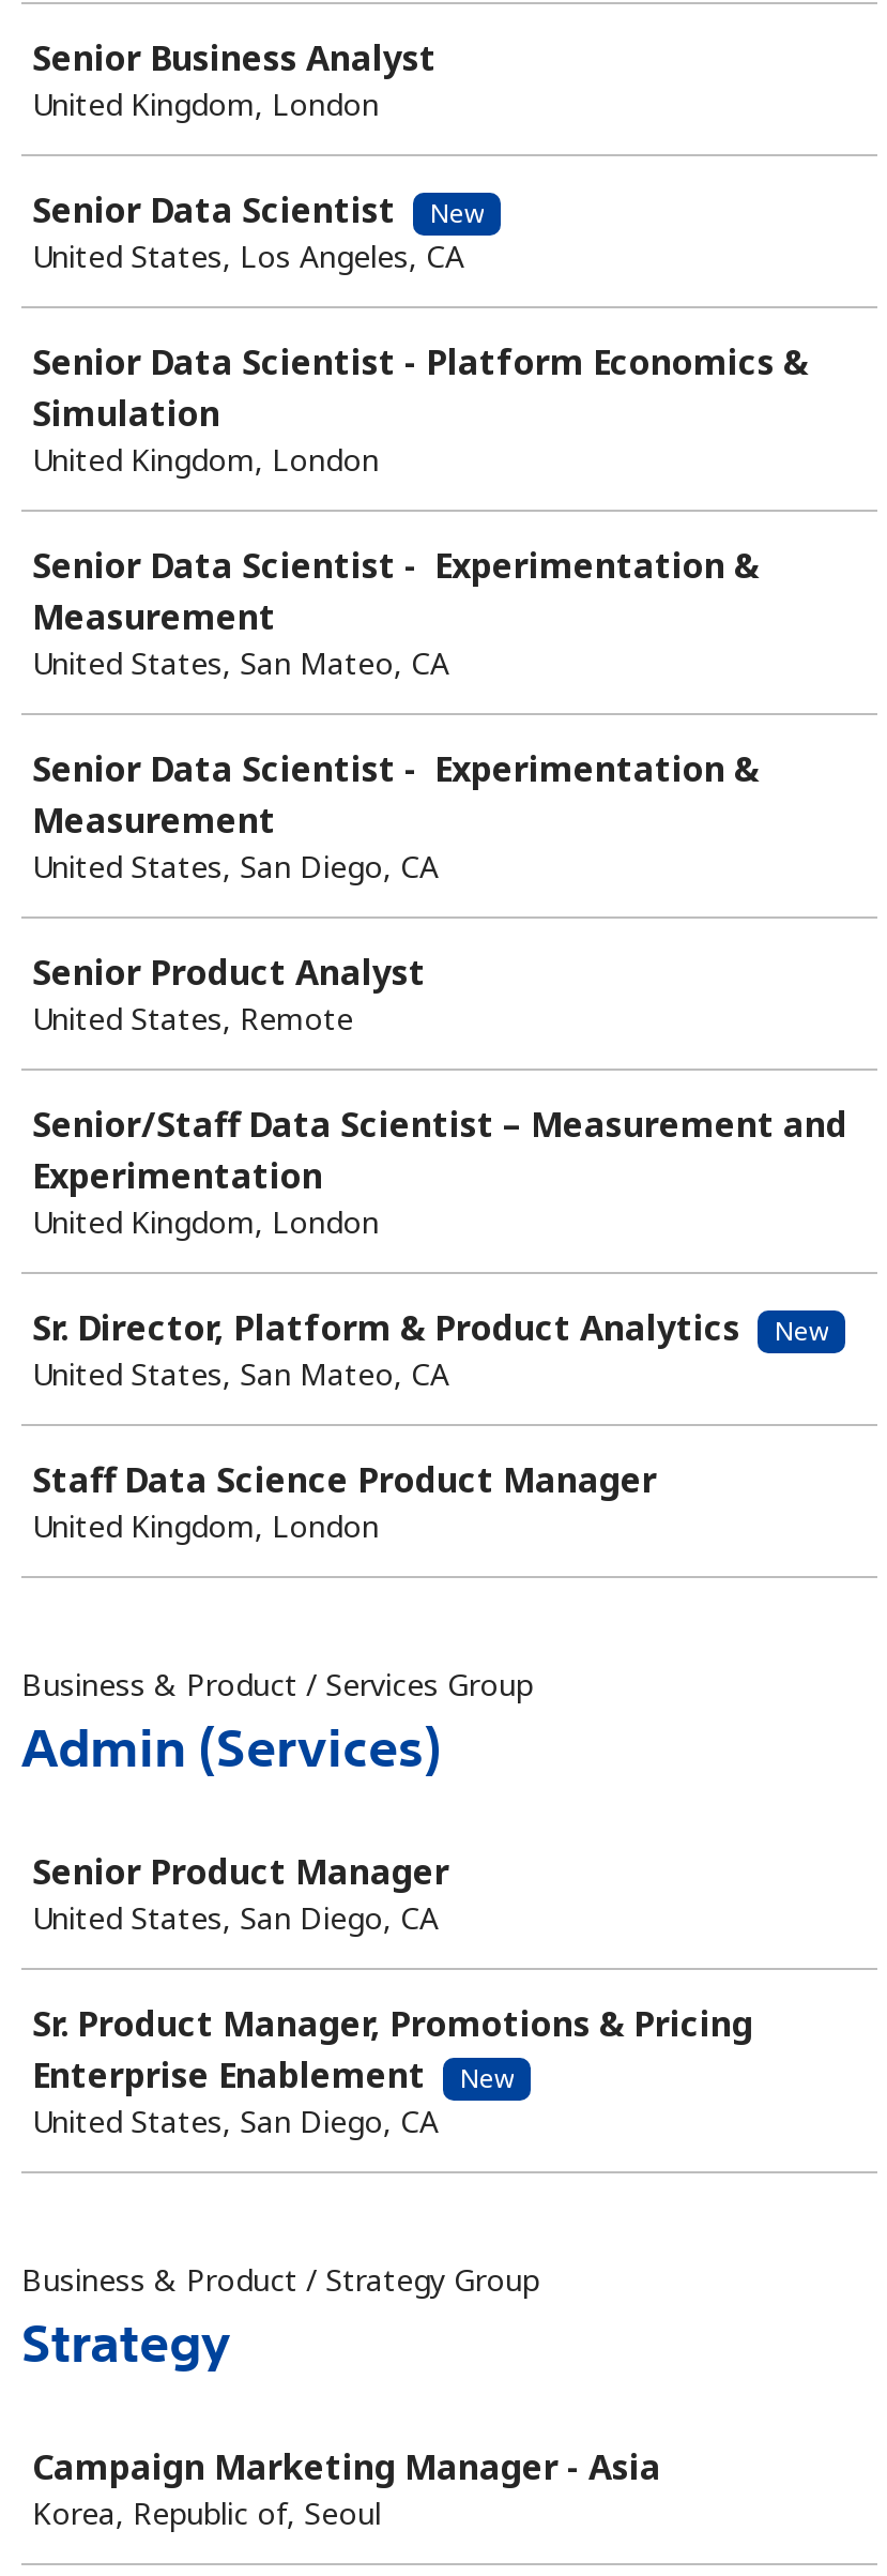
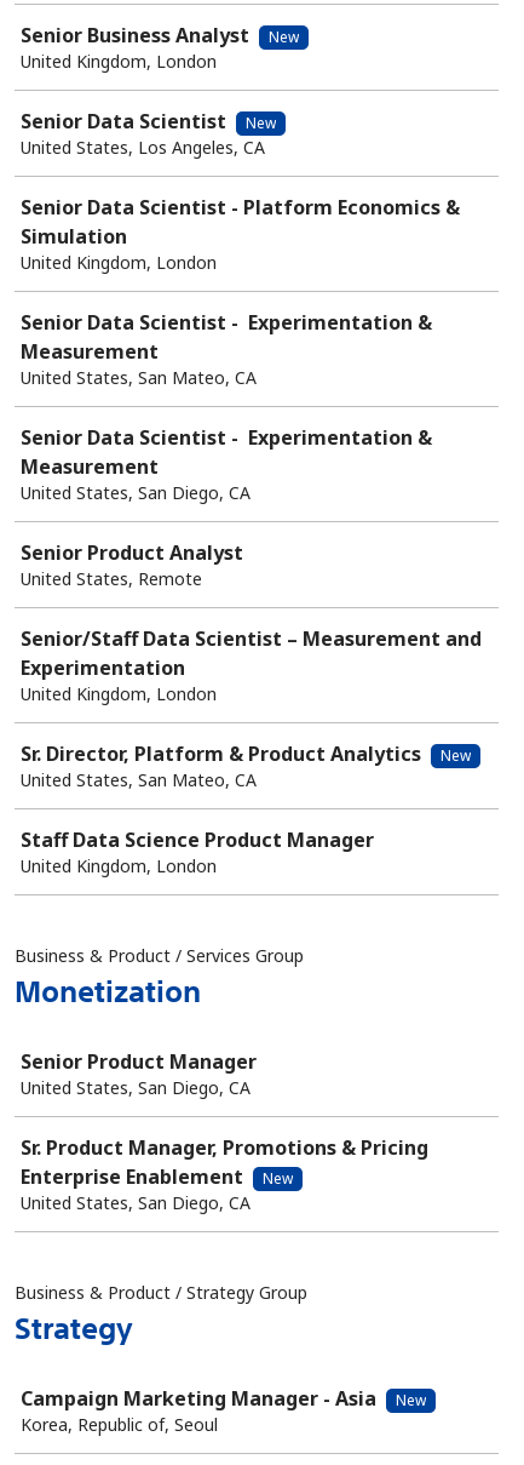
none -> [269,27,299,47] New
[21,1717,441,1779] Admin (Services) -> [15,974,201,1009] Monetization
none -> [396,1390,426,1410] New

